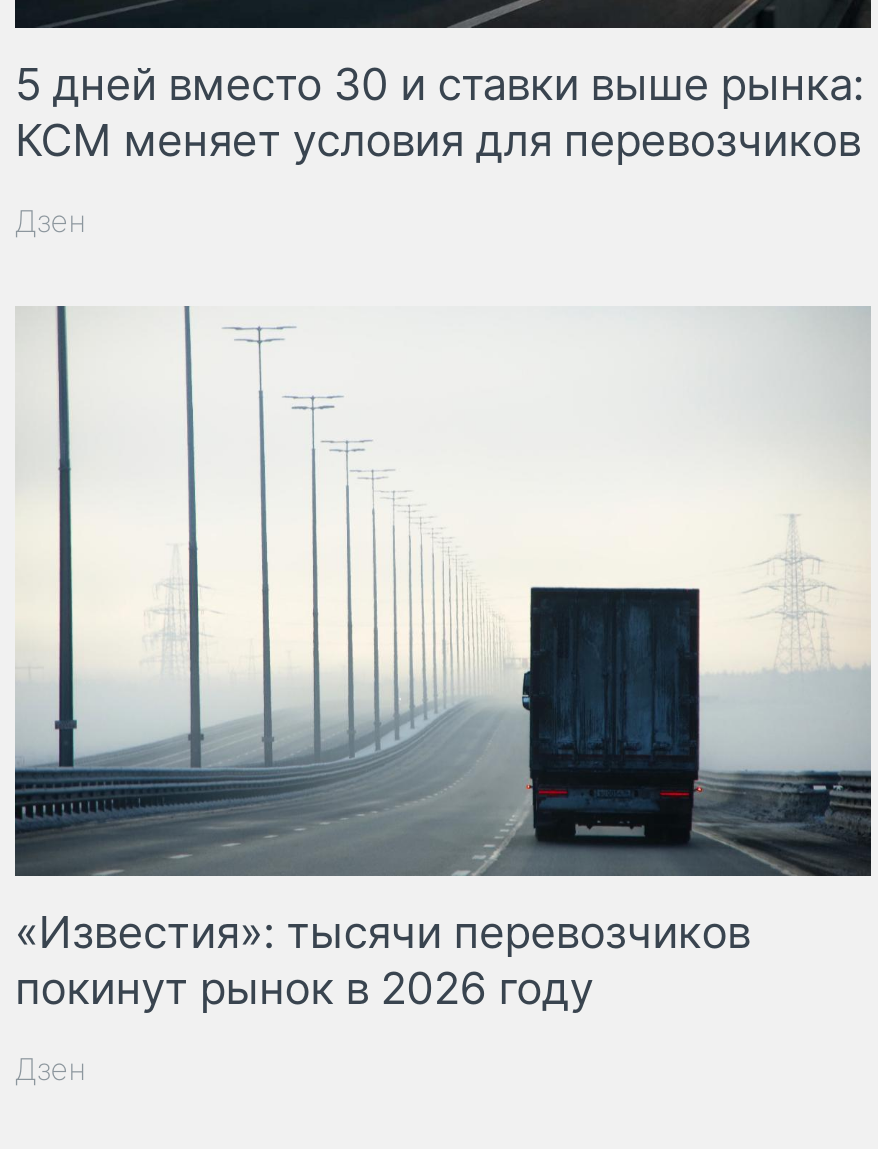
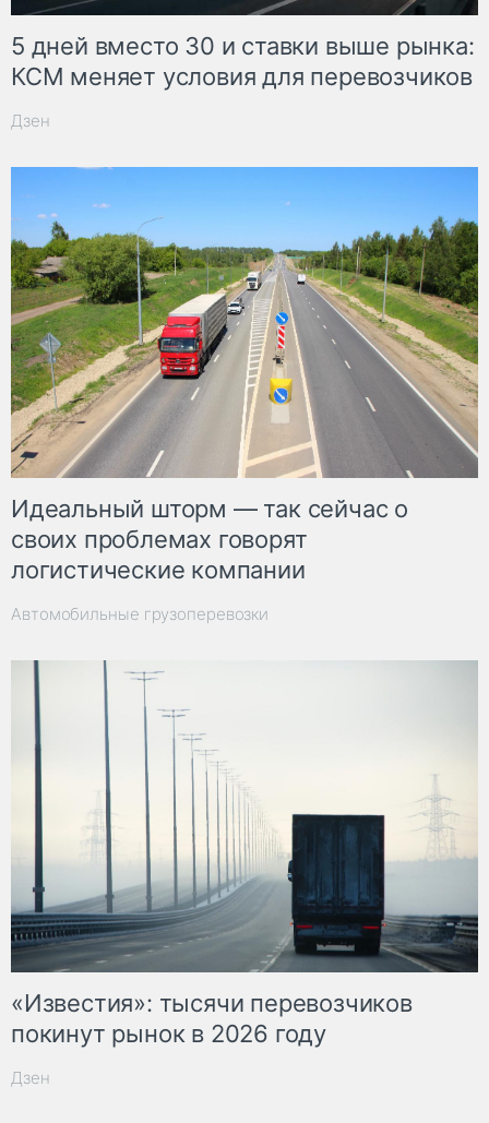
none -> [10,166,479,624] [image] | Идеальный шторм — так сейчас о | своих проблемах говорят | логистические компании | Автомобильные грузоперевозки

